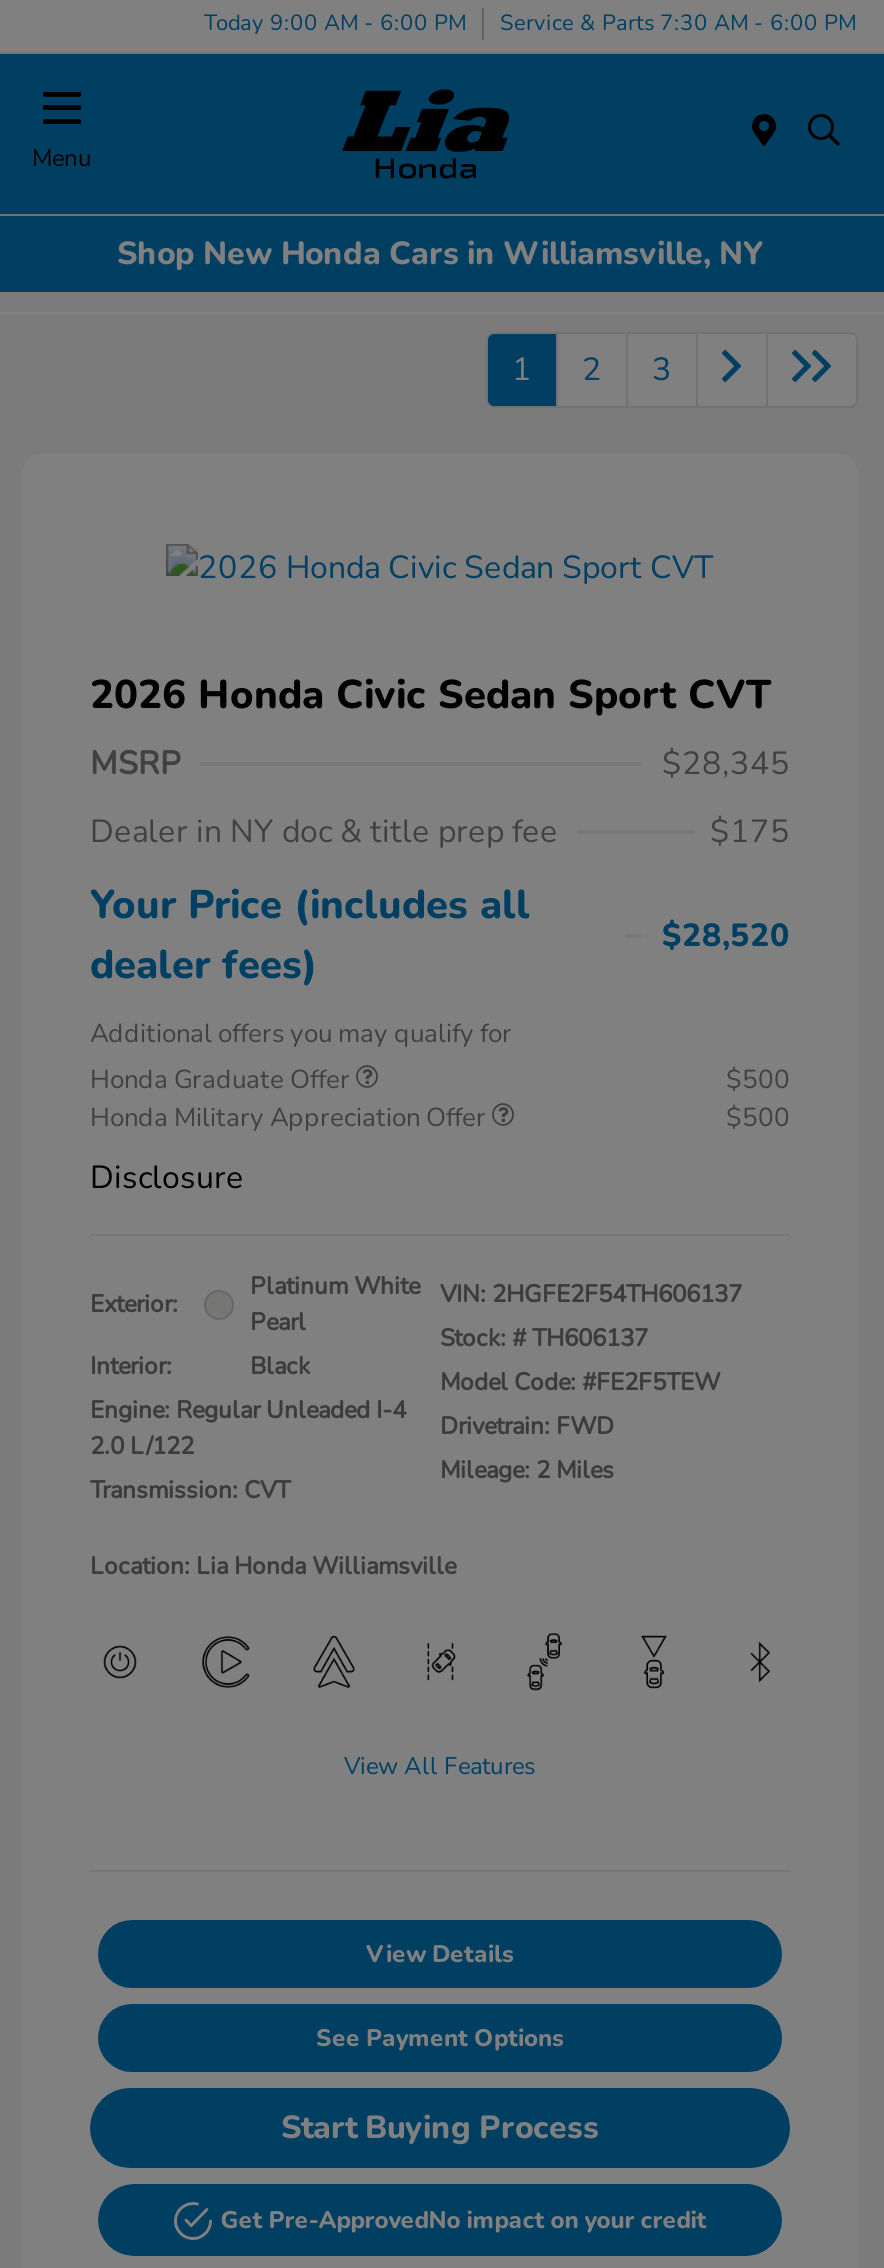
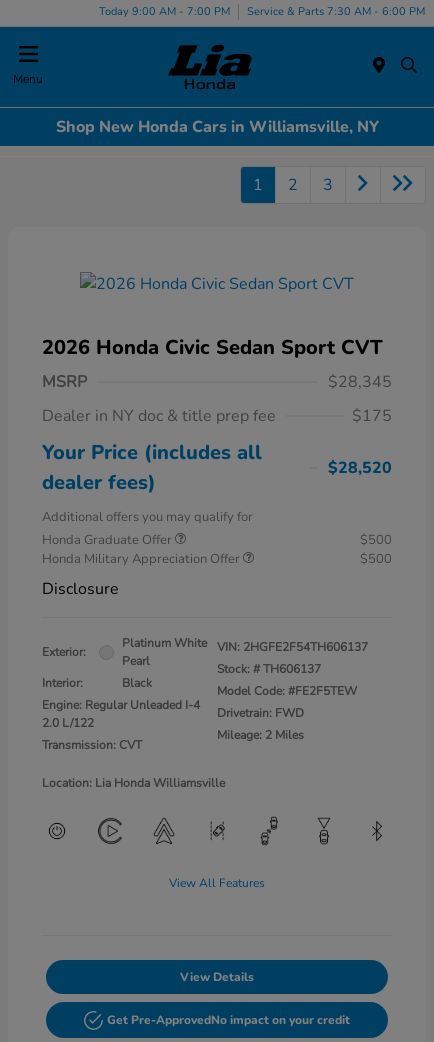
[204,7,856,37] Today 9:00 AM - 6:00 PM Service & Parts 7:30 AM - 6:00 PM -> [99,3,425,18] Today 9:00 AM - 7:00 PM Service & Parts 7:30 AM - 6:00 PM
[281,2023,599,2151] See Payment Options | Start Buying Process -> none

